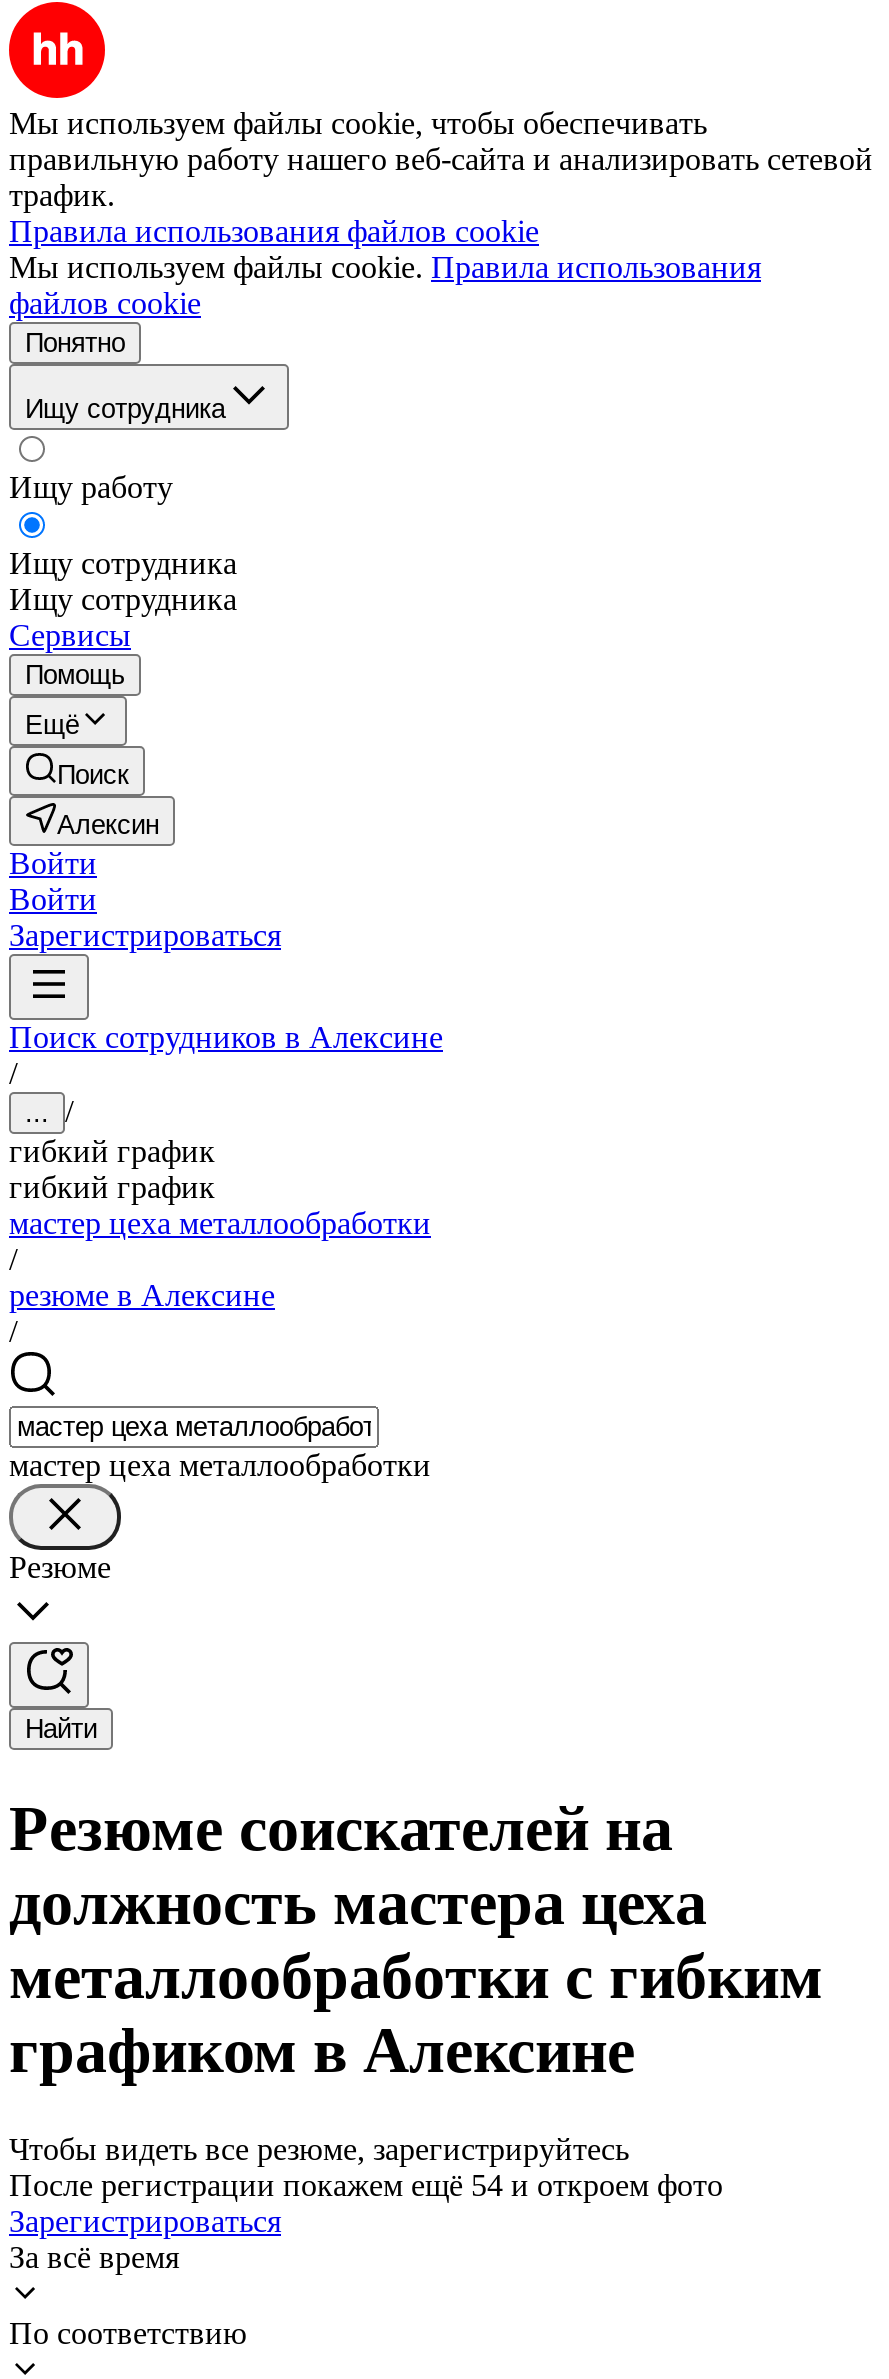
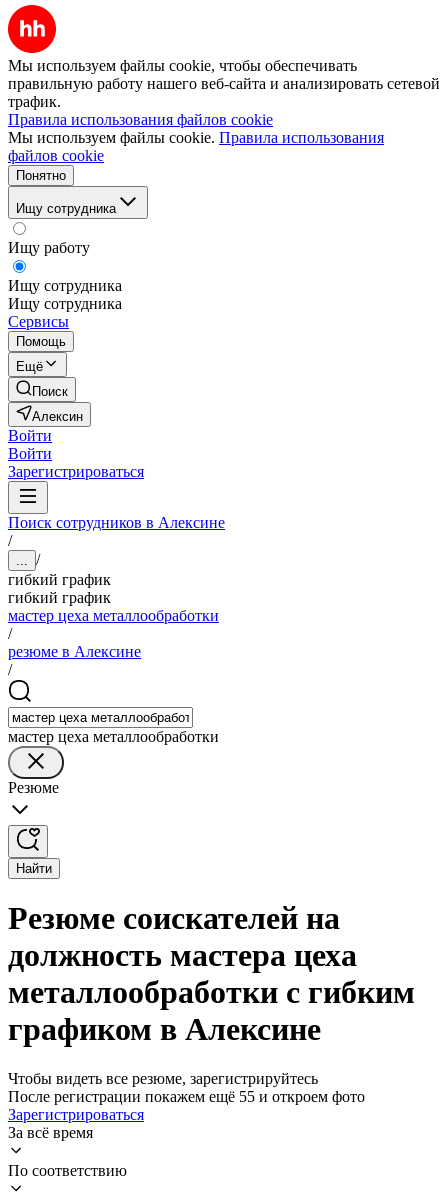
[9,2168,723,2202] После регистрации покажем ещё 54 и откроем фото -> [8,1088,365,1105] После регистрации покажем ещё 55 и откроем фото

